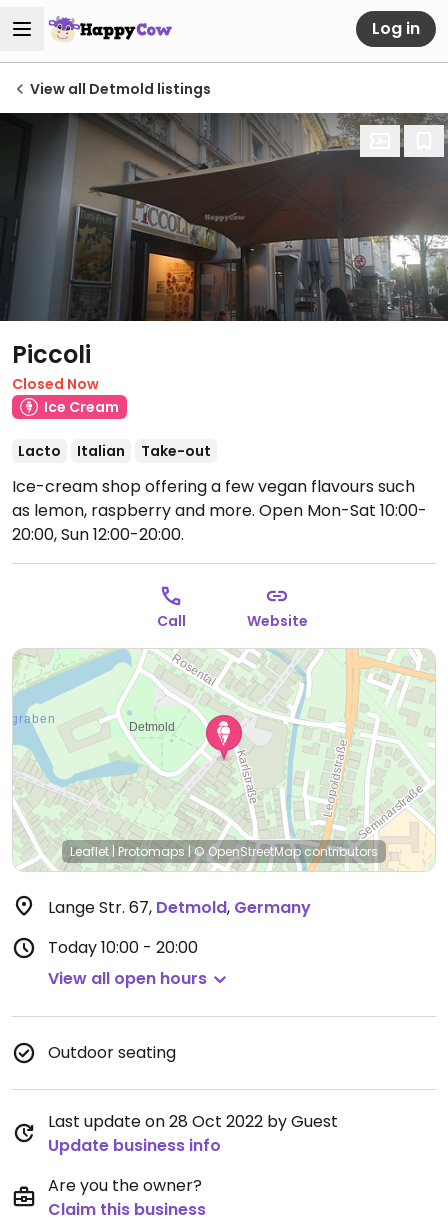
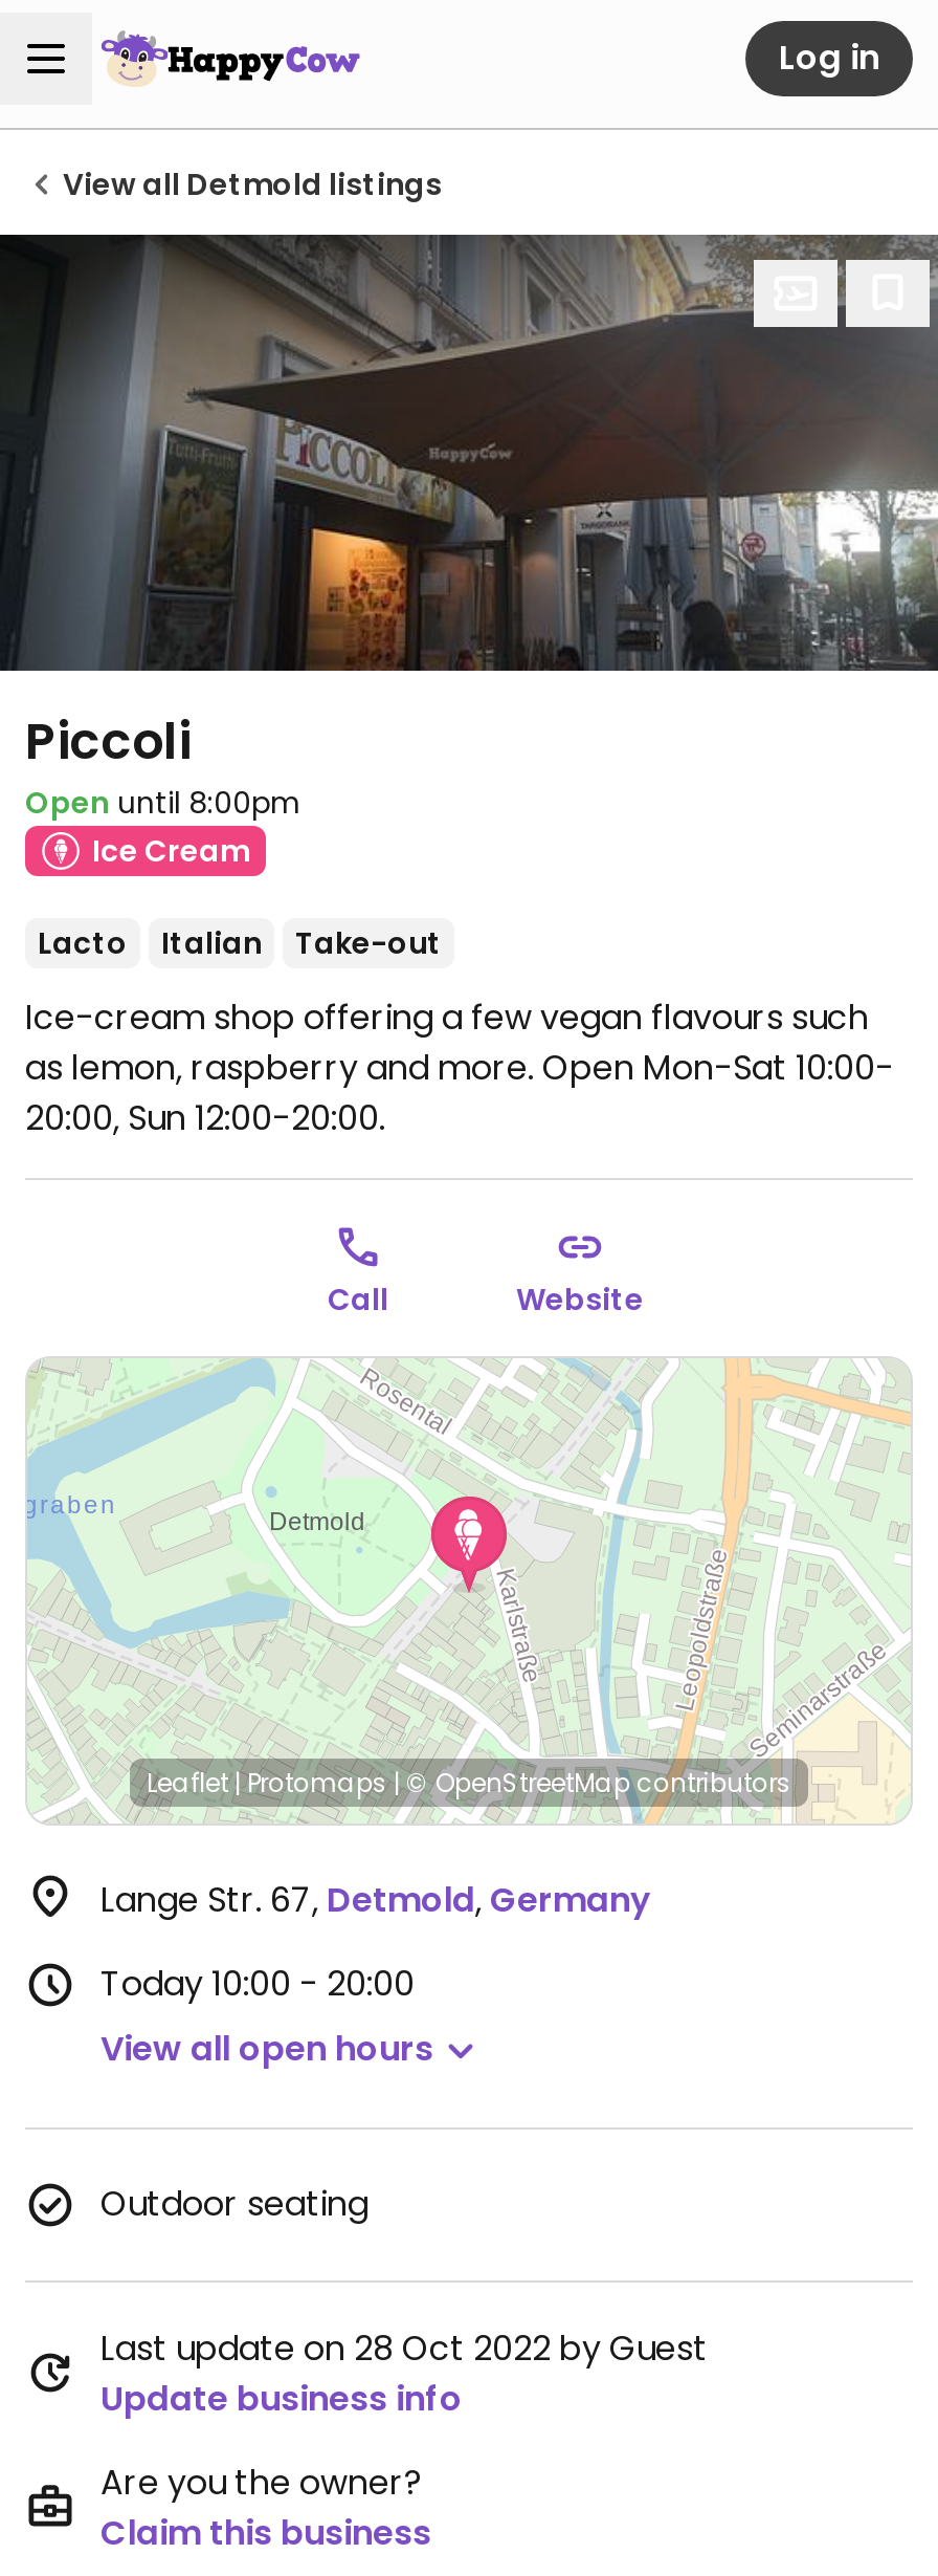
[12,374,99,394] Closed Now -> [25,782,301,824] Open until 8:00pm

